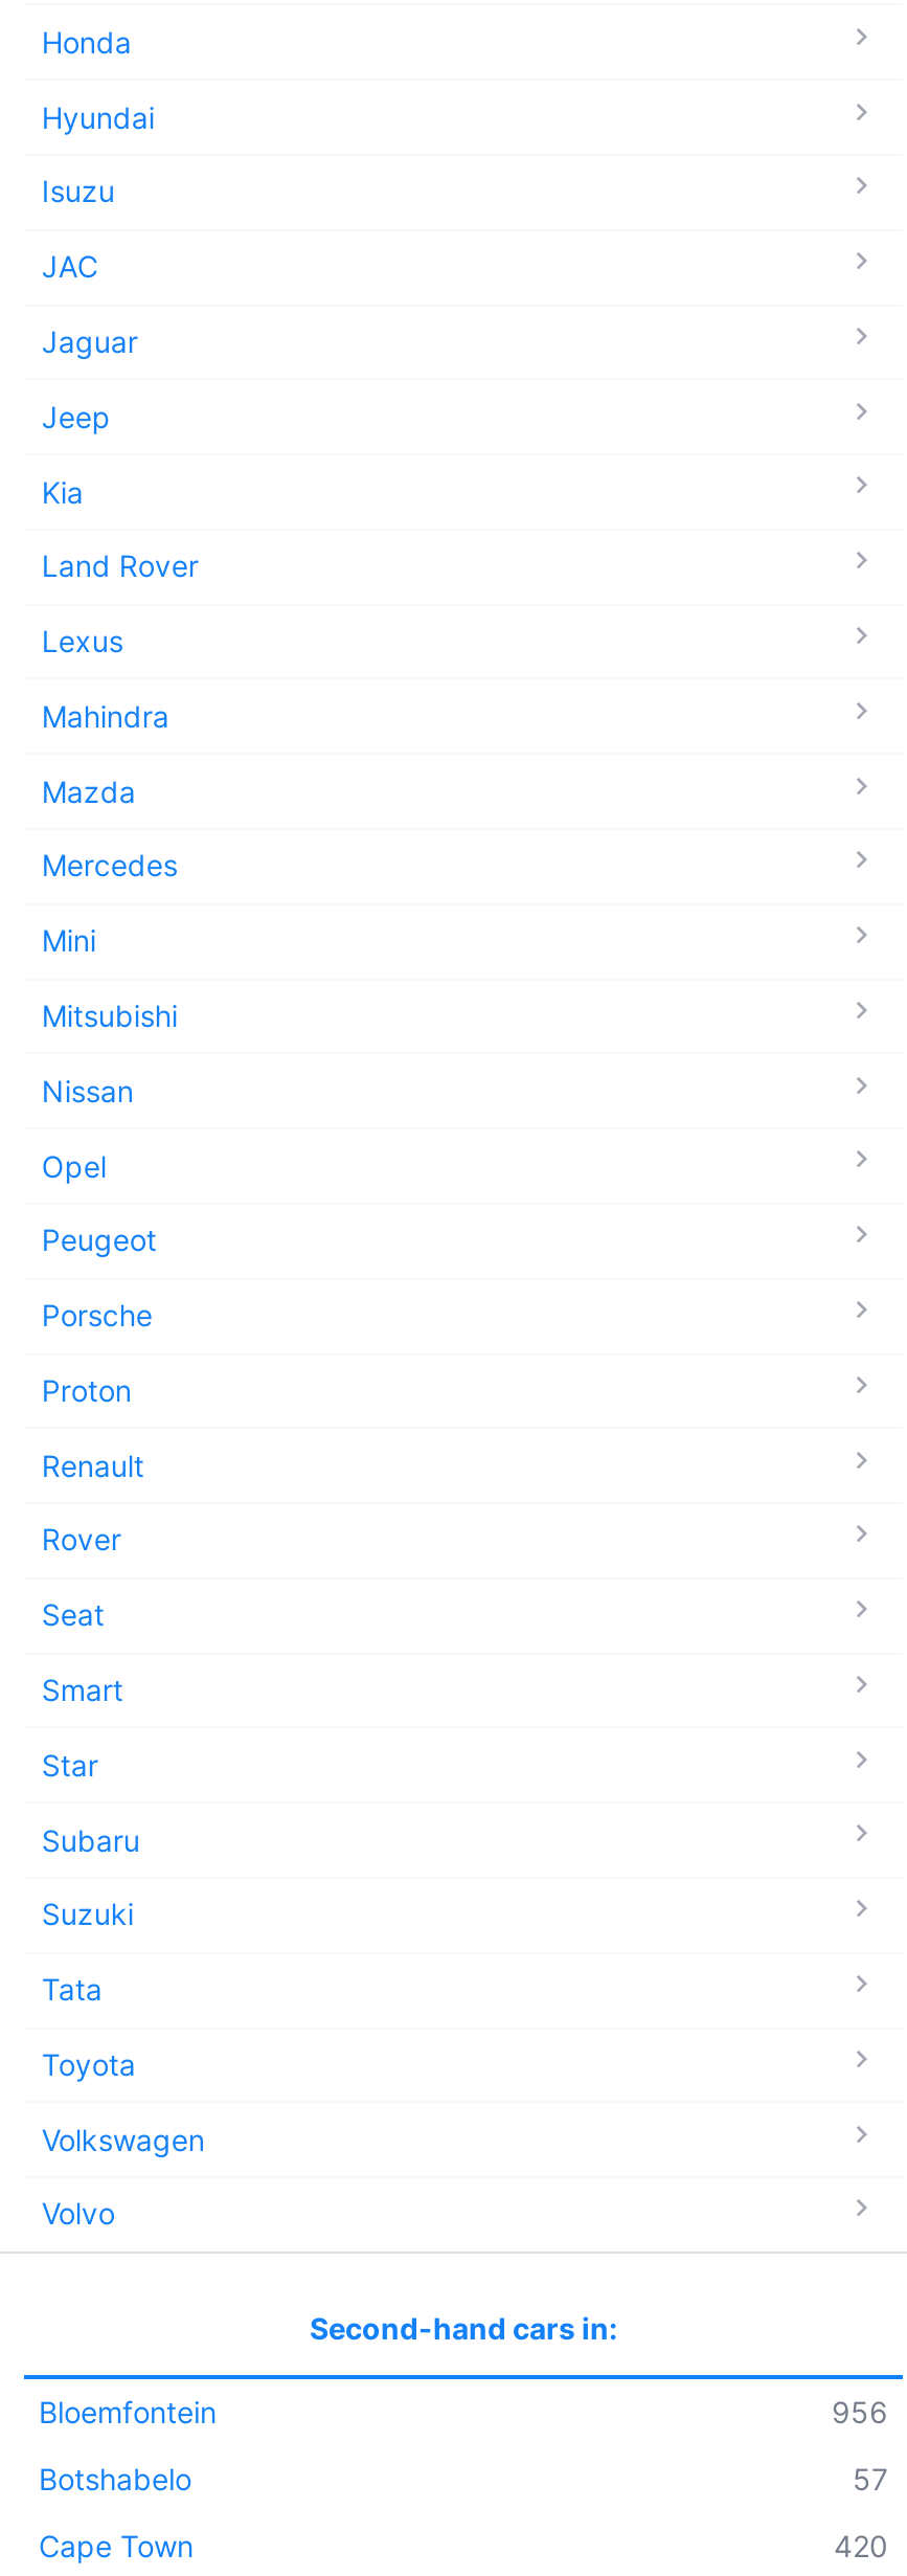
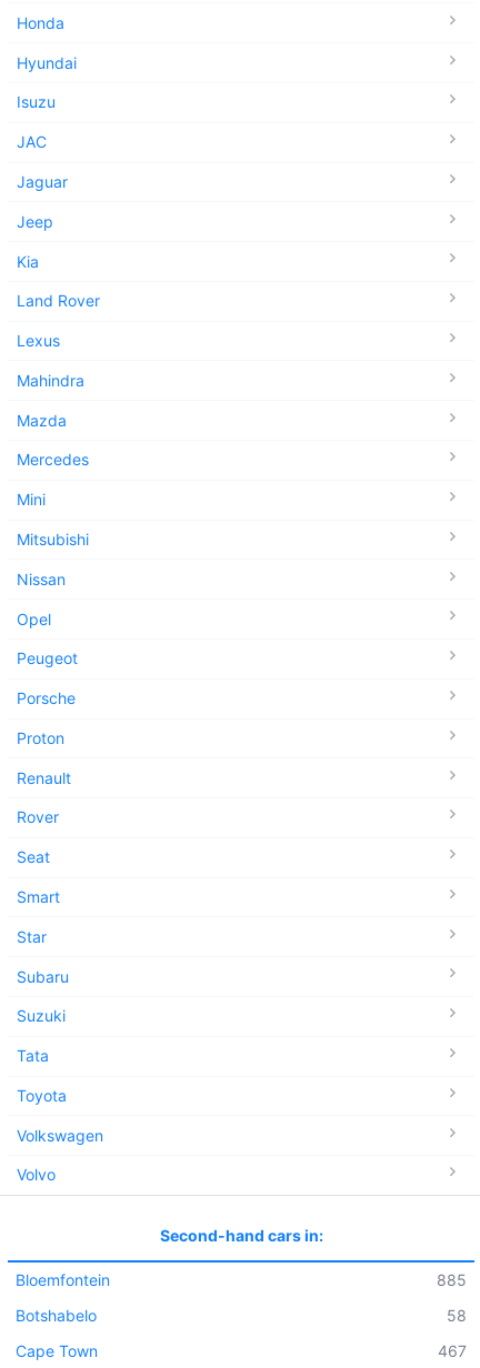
[832,2394,888,2429] 956 -> [437,1270,467,1289] 885
[853,2461,888,2496] 57 -> [447,1306,467,1325] 58
[834,2528,888,2563] 420 -> [438,1341,467,1360] 467

